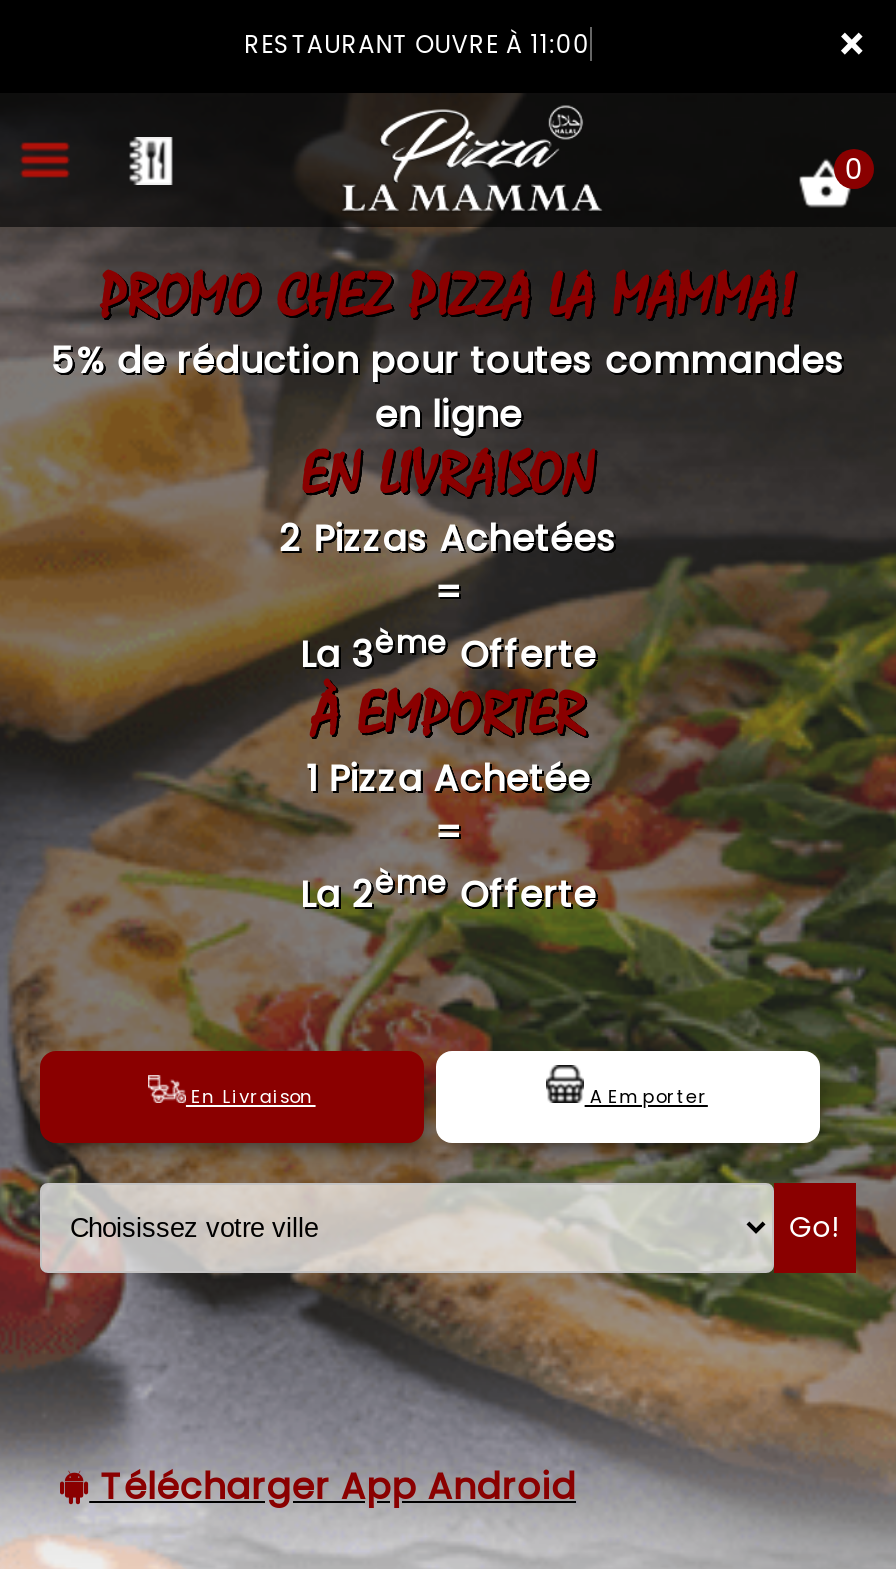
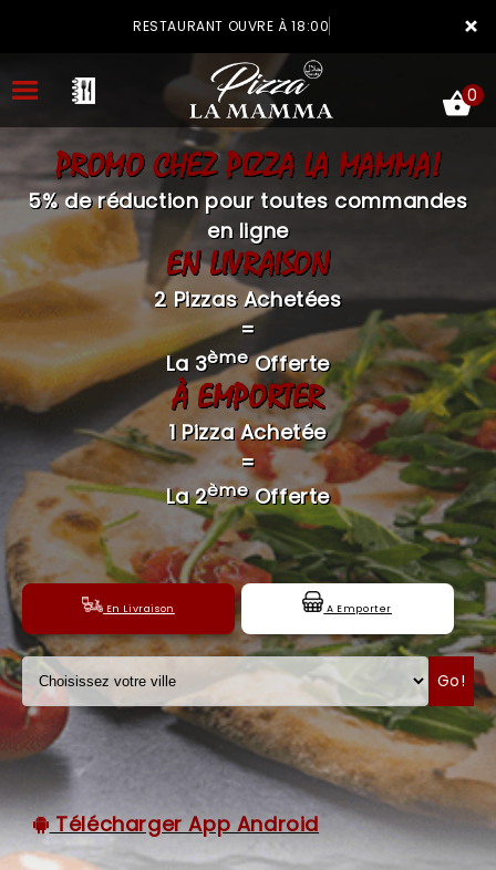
[244,27,591,61] RESTAURANT OUVRE À 11:00 -> [133,17,329,35] RESTAURANT OUVRE À 18:00

